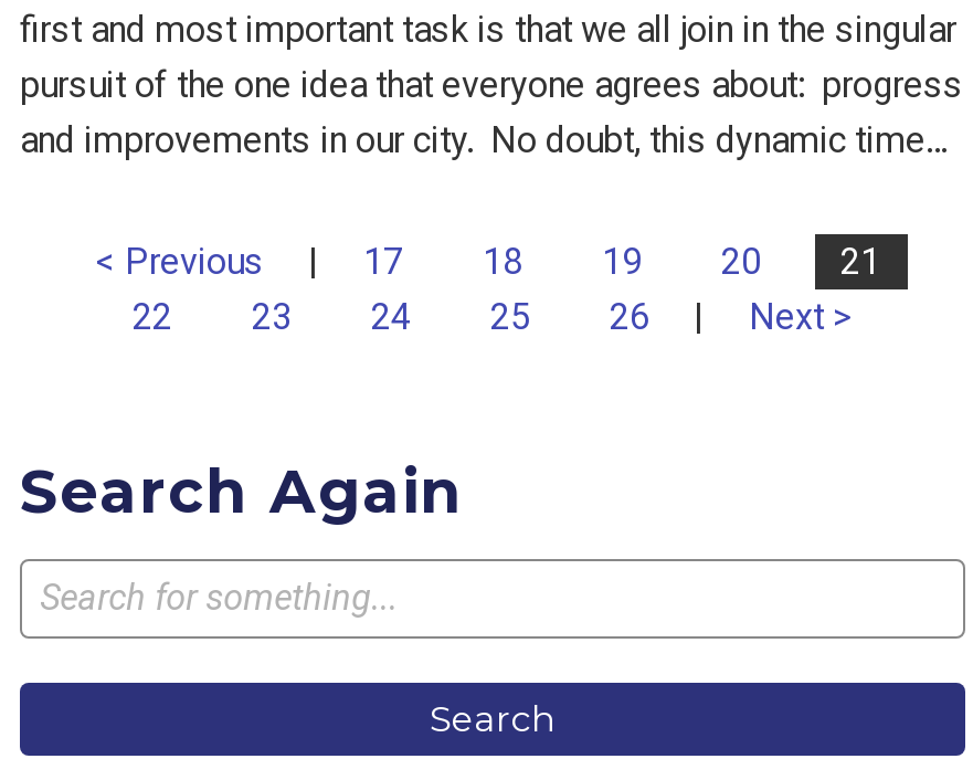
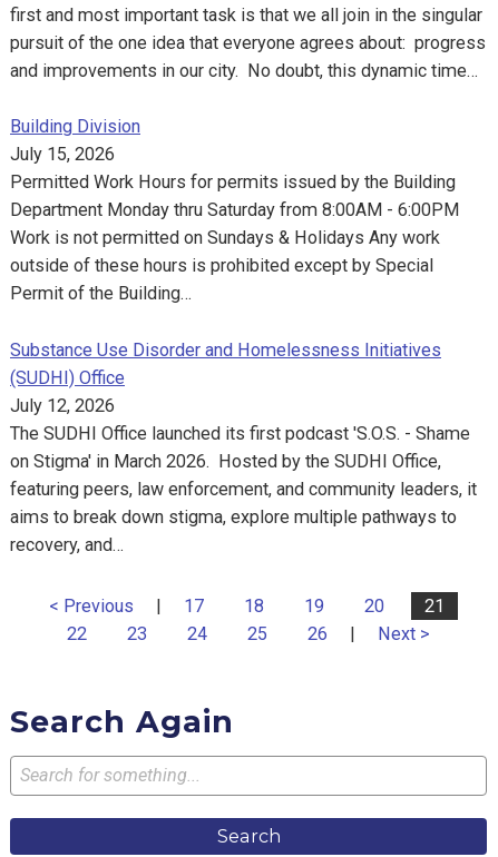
none -> [10,116,477,555] Building Division | July 15, 2026 | Permitted Work Hours for permits issued by the Building | Department Monday thru Saturday from 8:00AM - 6:00PM | Work is not permitted on Sundays & Holidays Any work | outside of these hours is prohibited except by Special | Permit of the Building… | Substance Use Disorder and Homelessness Initiatives | (SUDHI) Office | July 12, 2026 | The SUDHI Office launched its first podcast 'S.O.S. - Shame | on Stigma' in March 2026. Hosted by the SUDHI Office, | featuring peers, law enforcement, and community leaders, it | aims to break down stigma, explore multiple pathways to | recovery, and…

